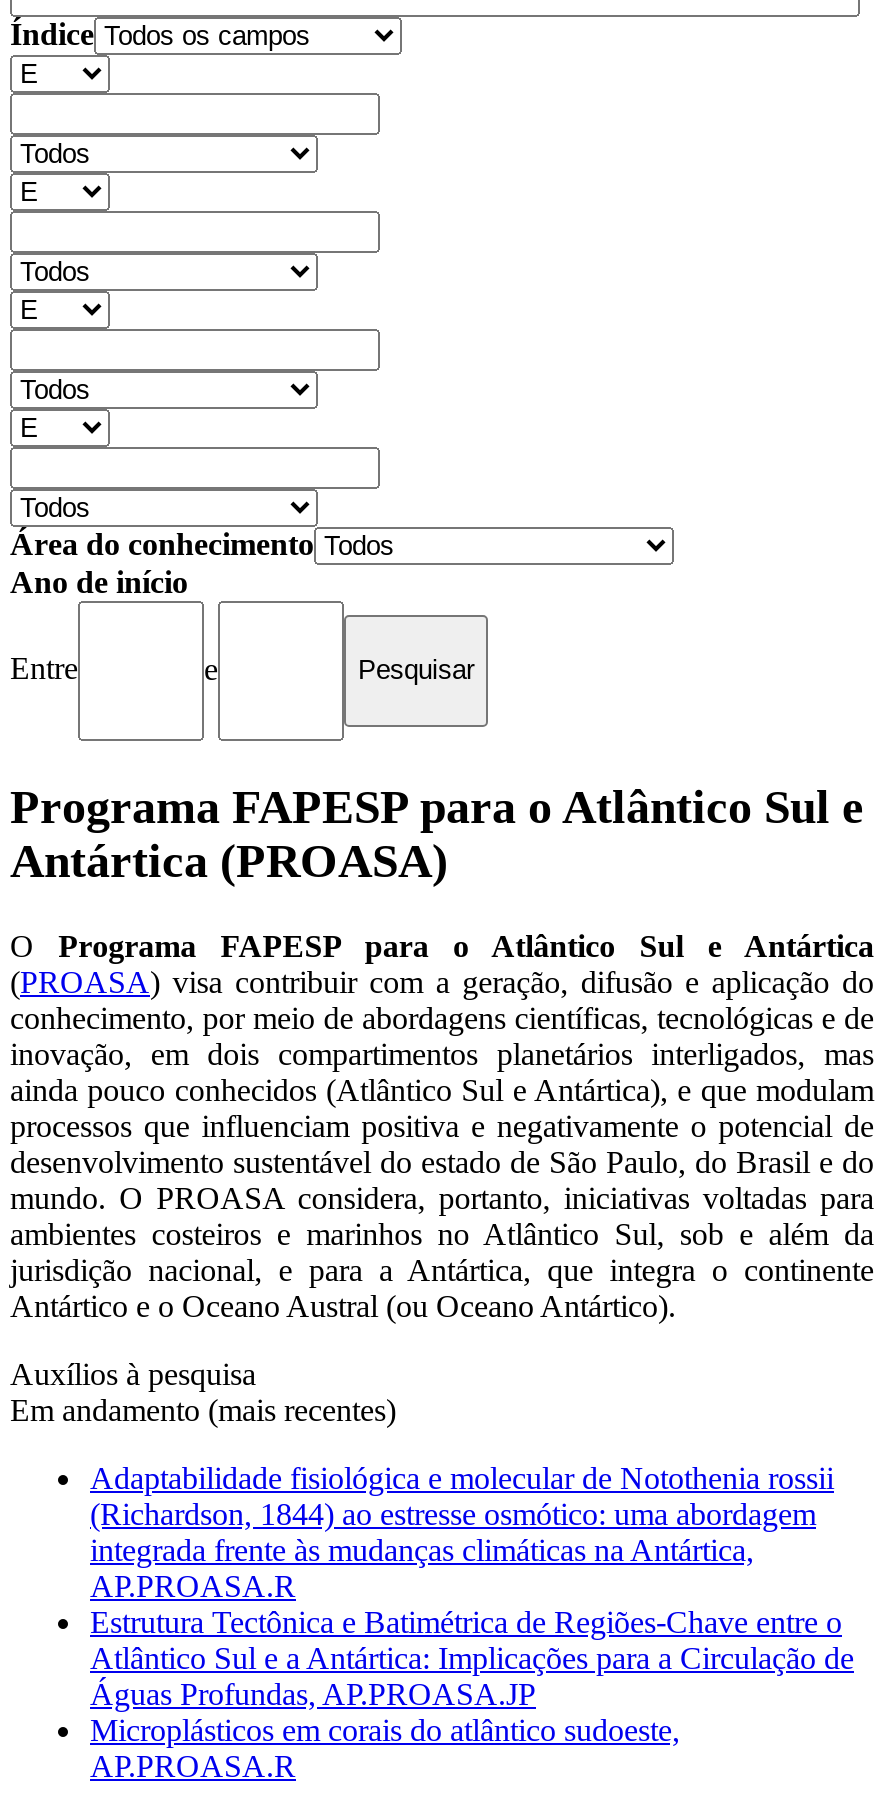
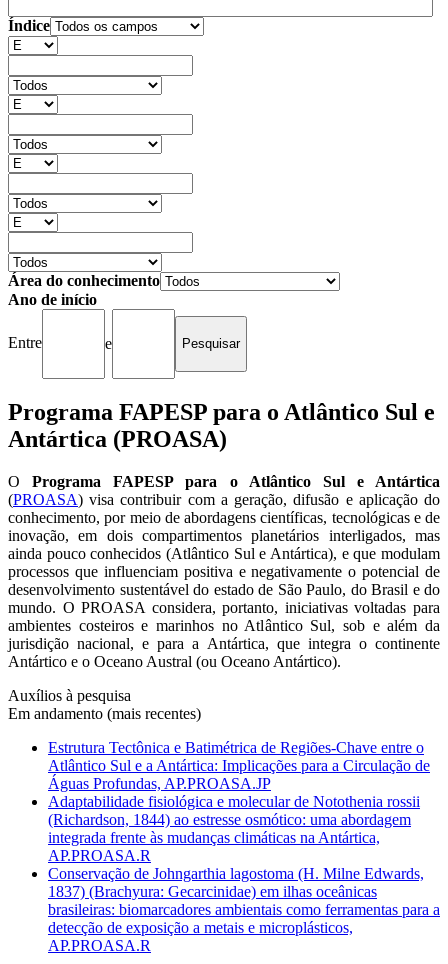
moved [90,1604,854,1710] -> [48,739,430,792]: Estrutura Tectônica e Batimétrica de Regiões-Chave entre o | Atlântico Sul e a Antártica: Implicações para a Circulação de | Águas Profundas, AP.PROASA.JP
[90,1712,680,1746] Microplásticos em corais do atlântico sudoeste, -> [48,865,440,936] Conservação de Johngarthia lagostoma (H. Milne Edwards, | 1837) (Brachyura: Gecarcinidae) em ilhas oceânicas | brasileiras: biomarcadores ambientais como ferramentas para a | detecção de exposição a metais e microplásticos,

